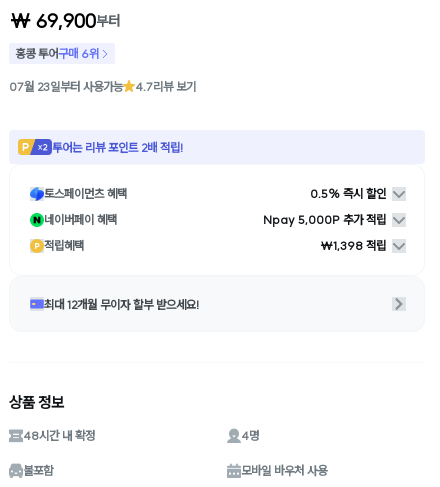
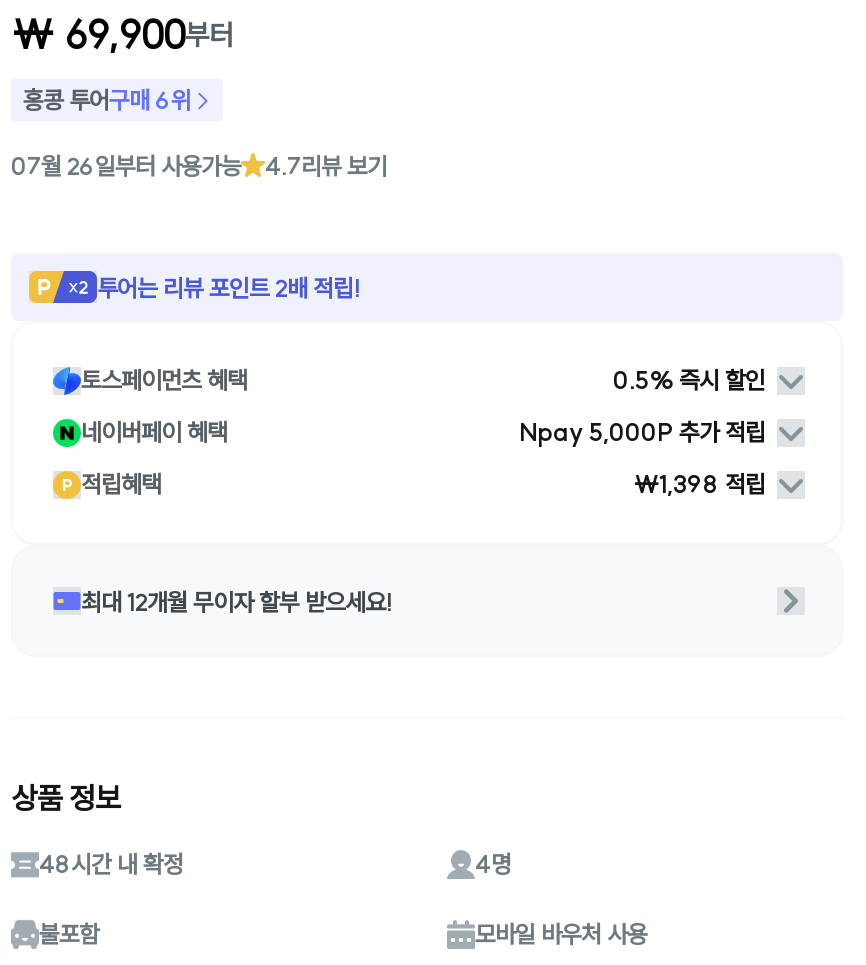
[9,78,123,93] 07월 23일부터 사용가능 -> [11,150,241,180] 07월 26일부터 사용가능

